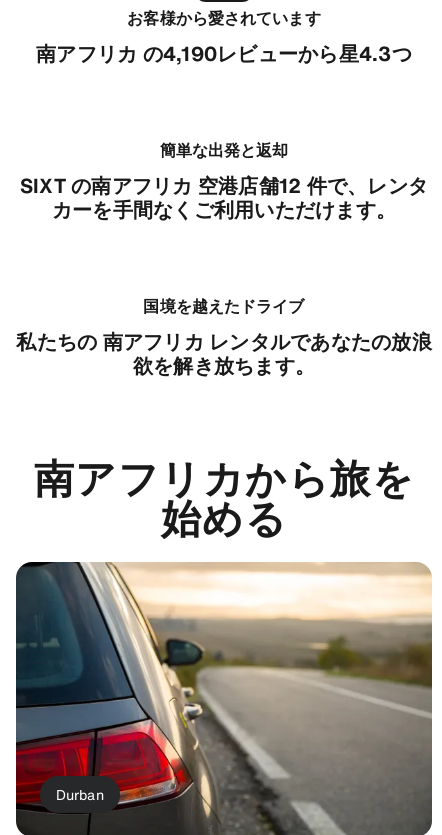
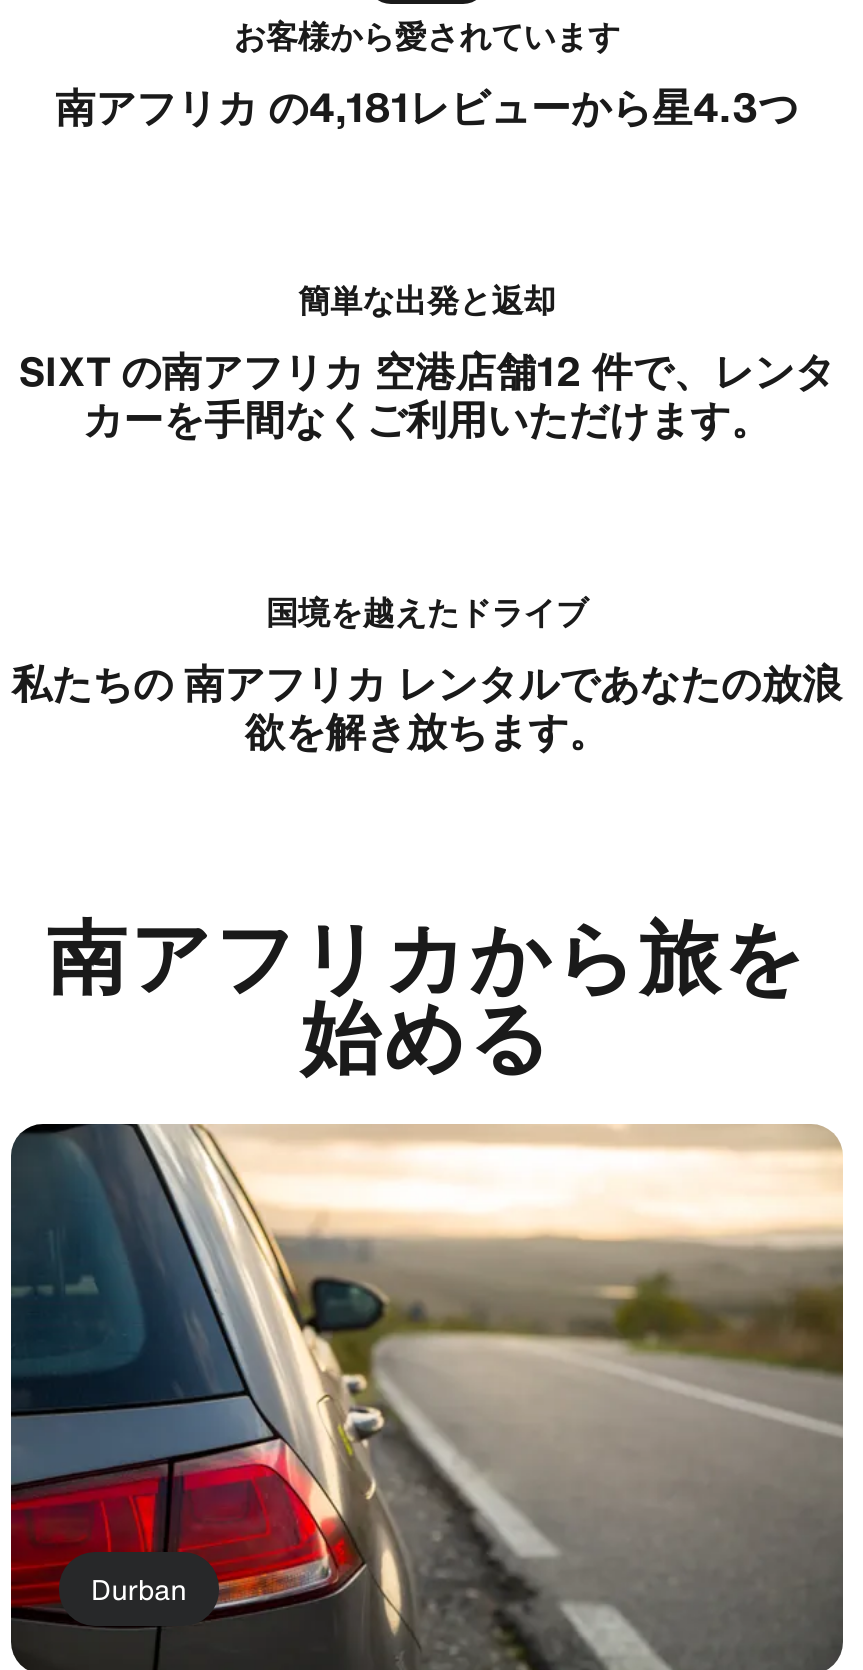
[36,39,412,68] 南アフリカ の4,190レビューから星4.3つ -> [55,78,799,136] 南アフリカ の4,181レビューから星4.3つ

